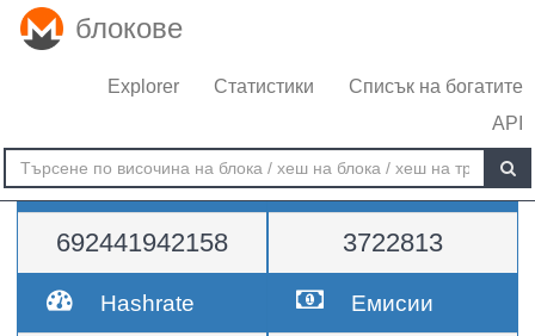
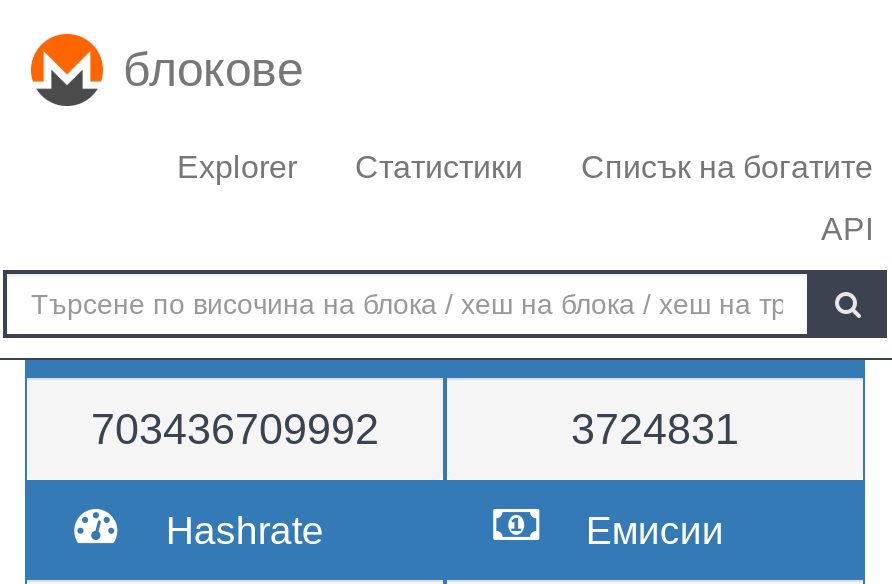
[56,228,228,257] 692441942158 -> [91,404,379,454] 703436709992
[343,228,443,257] 3722813 -> [571,404,739,454] 3724831

